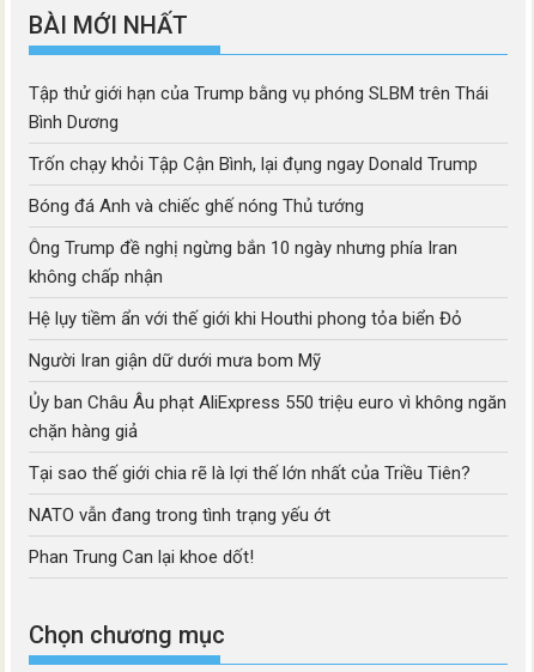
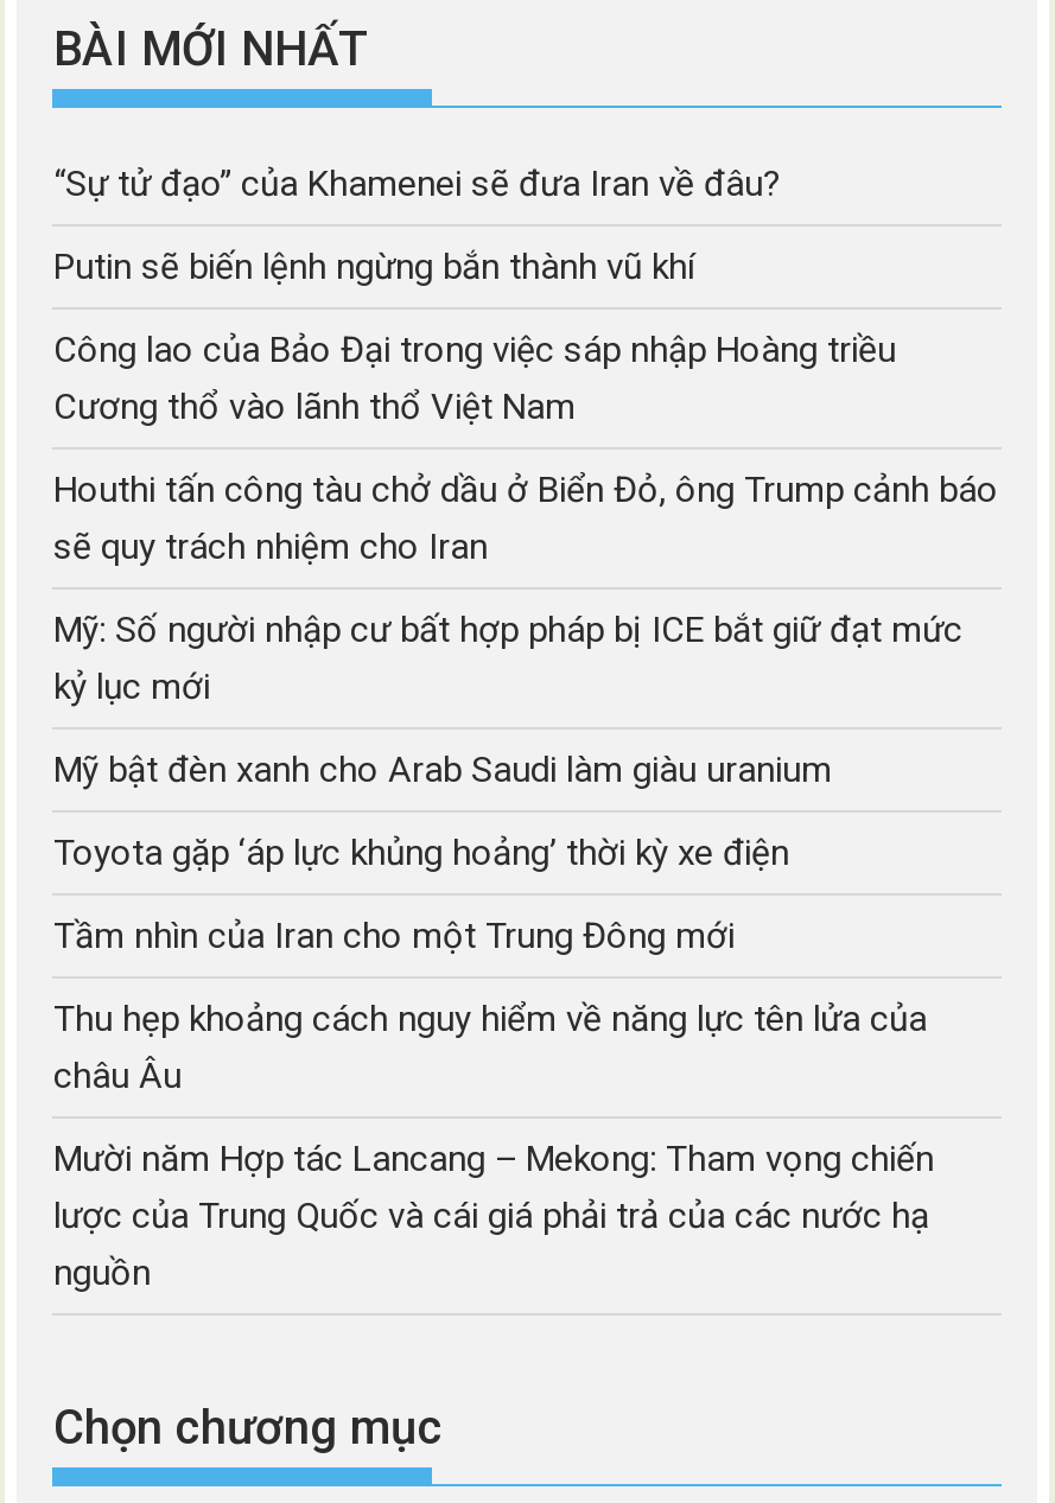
[29,83,489,133] Tập thử giới hạn của Trump bằng vụ phóng SLBM trên Thái | Bình Dương -> [53,163,782,206] “Sự tử đạo” của Khamenei sẽ đưa Iran về đâu?
[29,154,478,175] Trốn chạy khỏi Tập Cận Bình, lại đụng ngay Donald Trump -> [53,246,694,289] Putin sẽ biến lệnh ngừng bắn thành vũ khí
[29,195,365,217] Bóng đá Anh và chiếc ghế nóng Thủ tướng -> [53,329,896,429] Công lao của Bảo Đại trong việc sáp nhập Hoàng triều | Cương thổ vào lãnh thổ Việt Nam
[29,237,458,288] Ông Trump đề nghị ngừng bắn 10 ngày nhưng phía Iran | không chấp nhận -> [53,469,998,569] Houthi tấn công tàu chở dầu ở Biển Đỏ, ông Trump cảnh báo | sẽ quy trách nhiệm cho Iran
[29,308,463,330] Hệ lụy tiềm ẩn với thế giới khi Houthi phong tỏa biển Đỏ -> [53,609,962,709] Mỹ: Số người nhập cư bất hợp pháp bị ICE bắt giữ đạt mức | kỷ lục mới
[29,350,321,372] Người Iran giận dữ dưới mưa bom Mỹ -> [53,749,832,792] Mỹ bật đèn xanh cho Arab Saudi làm giàu uranium
[29,392,507,442] Ủy ban Châu Âu phạt AliExpress 550 triệu euro vì không ngăn | chặn hàng giả -> [53,832,789,875] Toyota gặp ‘áp lực khủng hoảng’ thời kỳ xe điện
[29,463,471,484] Tại sao thế giới chia rẽ là lợi thế lớn nhất của Triều Tiên? -> [53,915,735,958] Tầm nhìn của Iran cho một Trung Đông mới
[29,505,331,526] NATO vẫn đang trong tình trạng yếu ớt -> [53,998,927,1098] Thu hẹp khoảng cách nguy hiểm về năng lực tên lửa của | châu Âu
[29,546,254,568] Phan Trung Can lại khoe dốt! -> [53,1138,934,1295] Mười năm Hợp tác Lancang – Mekong: Tham vọng chiến | lược của Trung Quốc và cái giá phải trả của các nước hạ | nguồn

